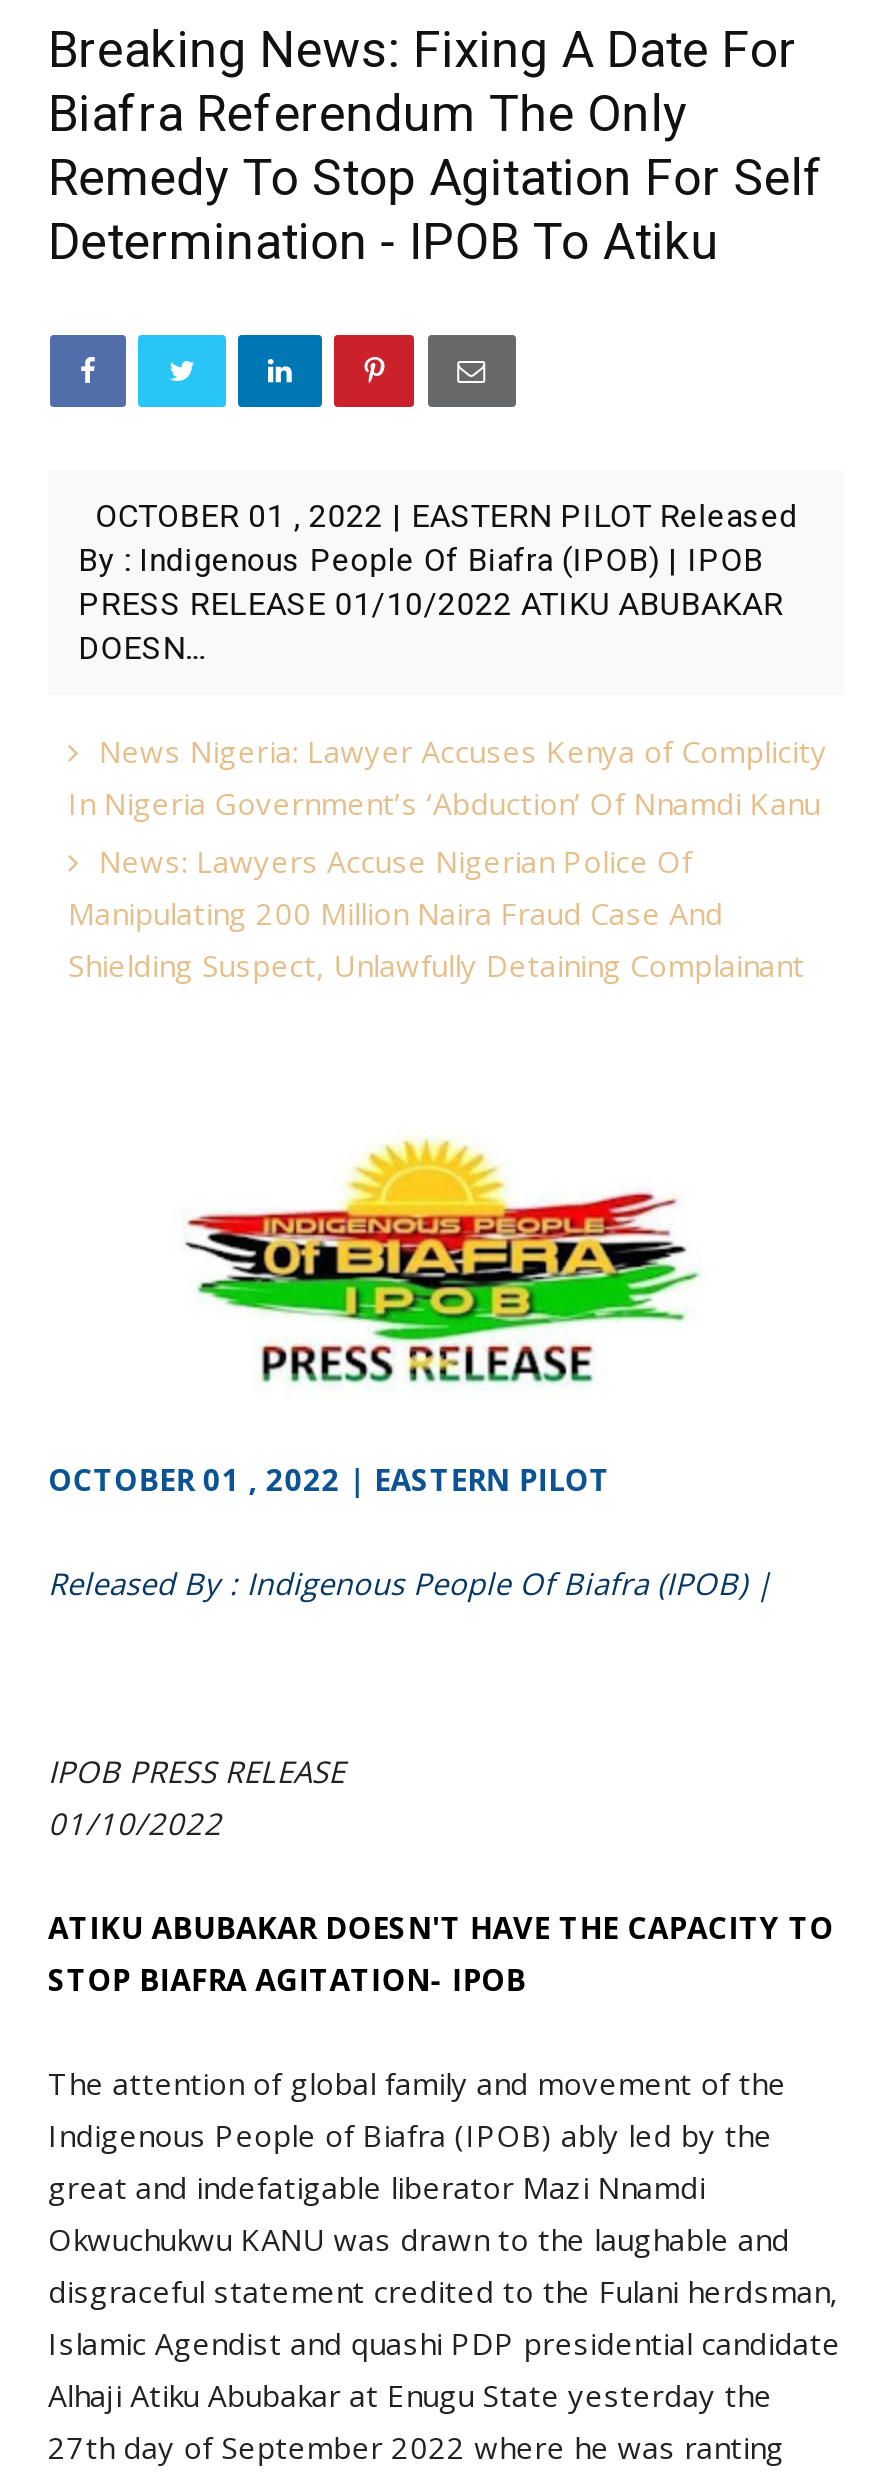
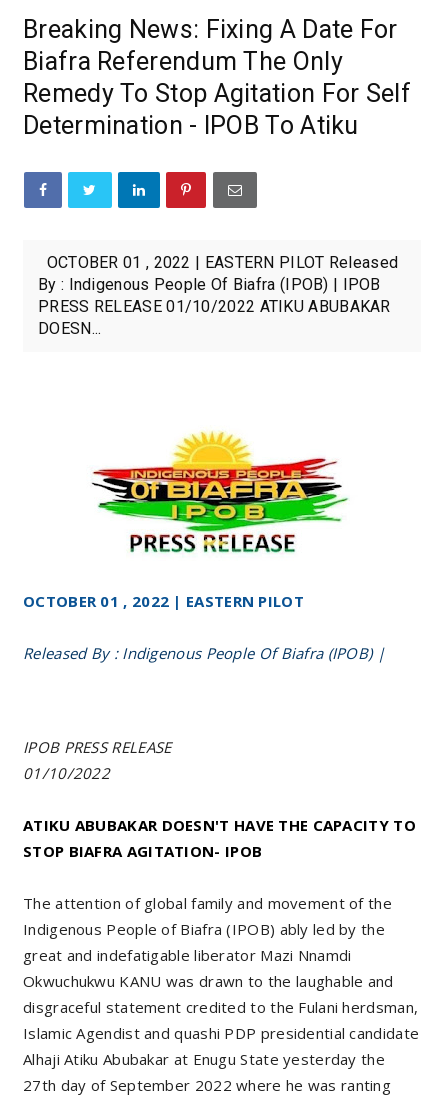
[68,731,827,985] News Nigeria: Lawyer Accuses Kenya of Complicity | In Nigeria Government’s ‘Abduction’ Of Nnamdi Kanu | News: Lawyers Accuse Nigerian Police Of | Manipulating 200 Million Naira Fraud Case And | Shielding Suspect, Unlawfully Detaining Complainant -> none

